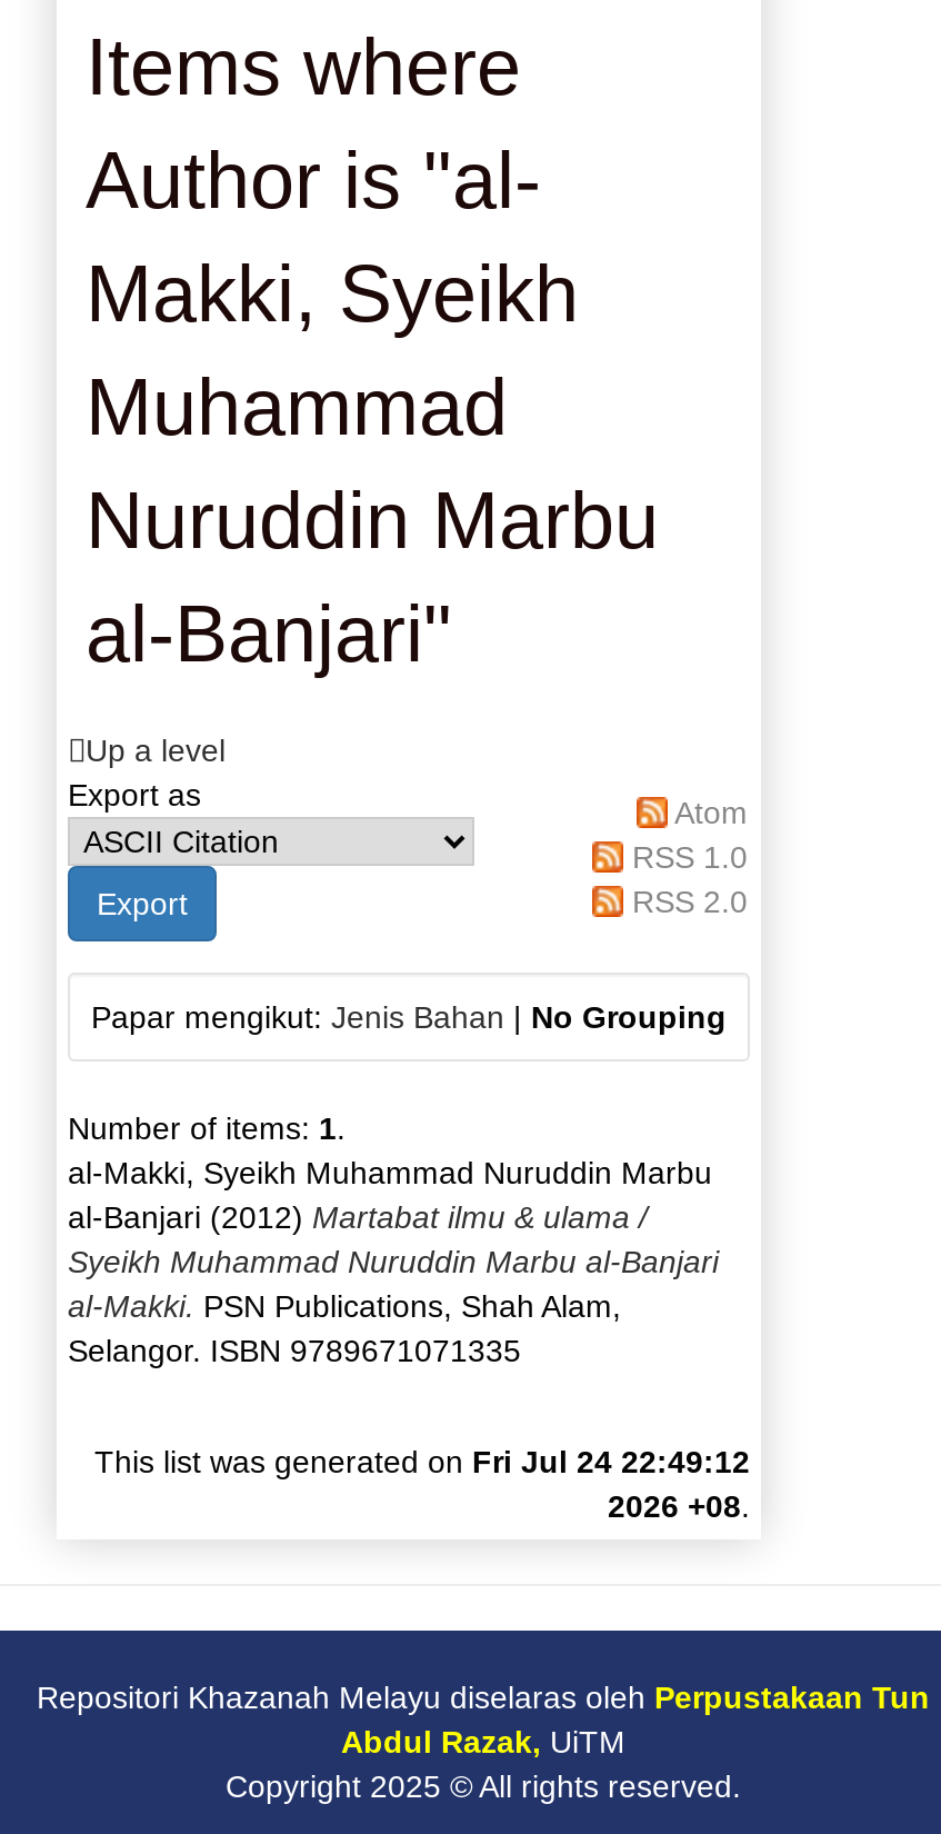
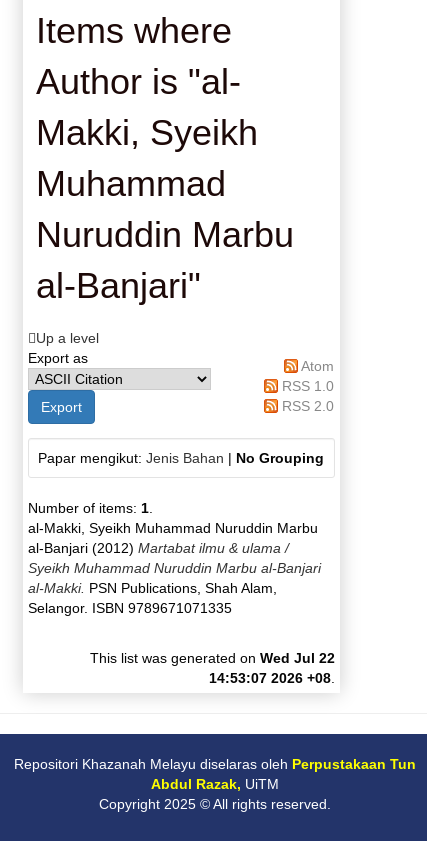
[94,1445,750,1525] This list was generated on Fri Jul 24 22:49:12 | 2026 +08. -> [90,650,335,686] This list was generated on Wed Jul 22 | 14:53:07 2026 +08.

